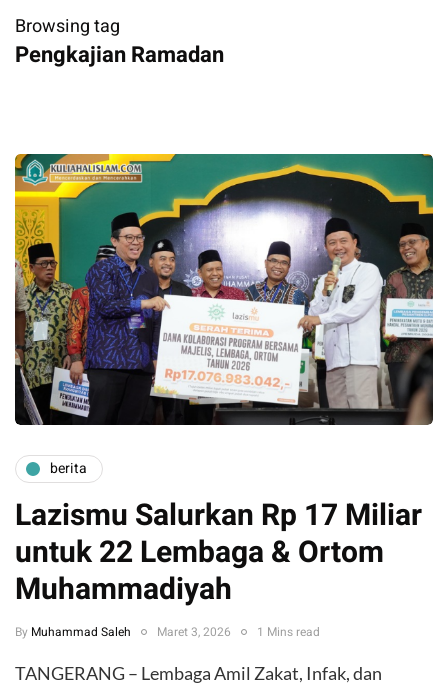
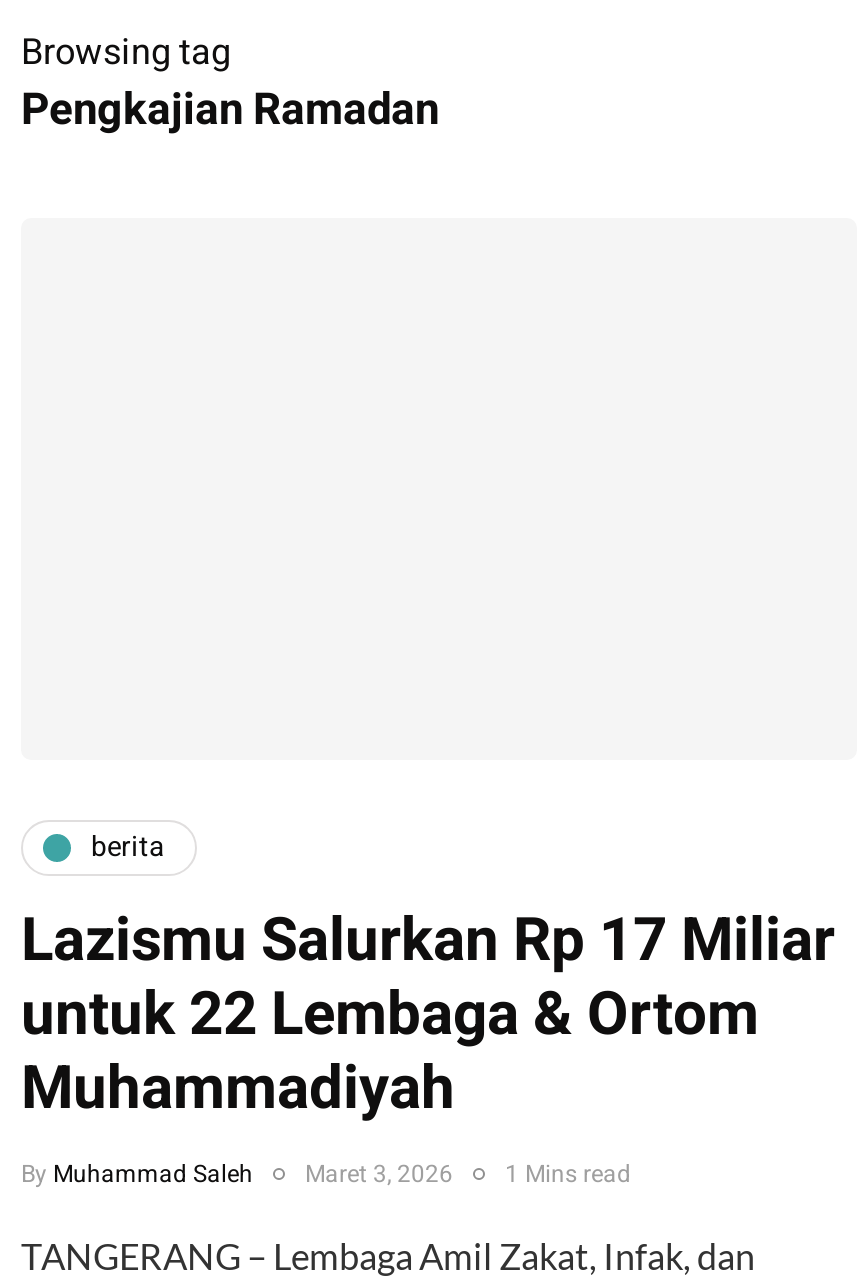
[14,153,434,426] [image] -> none

